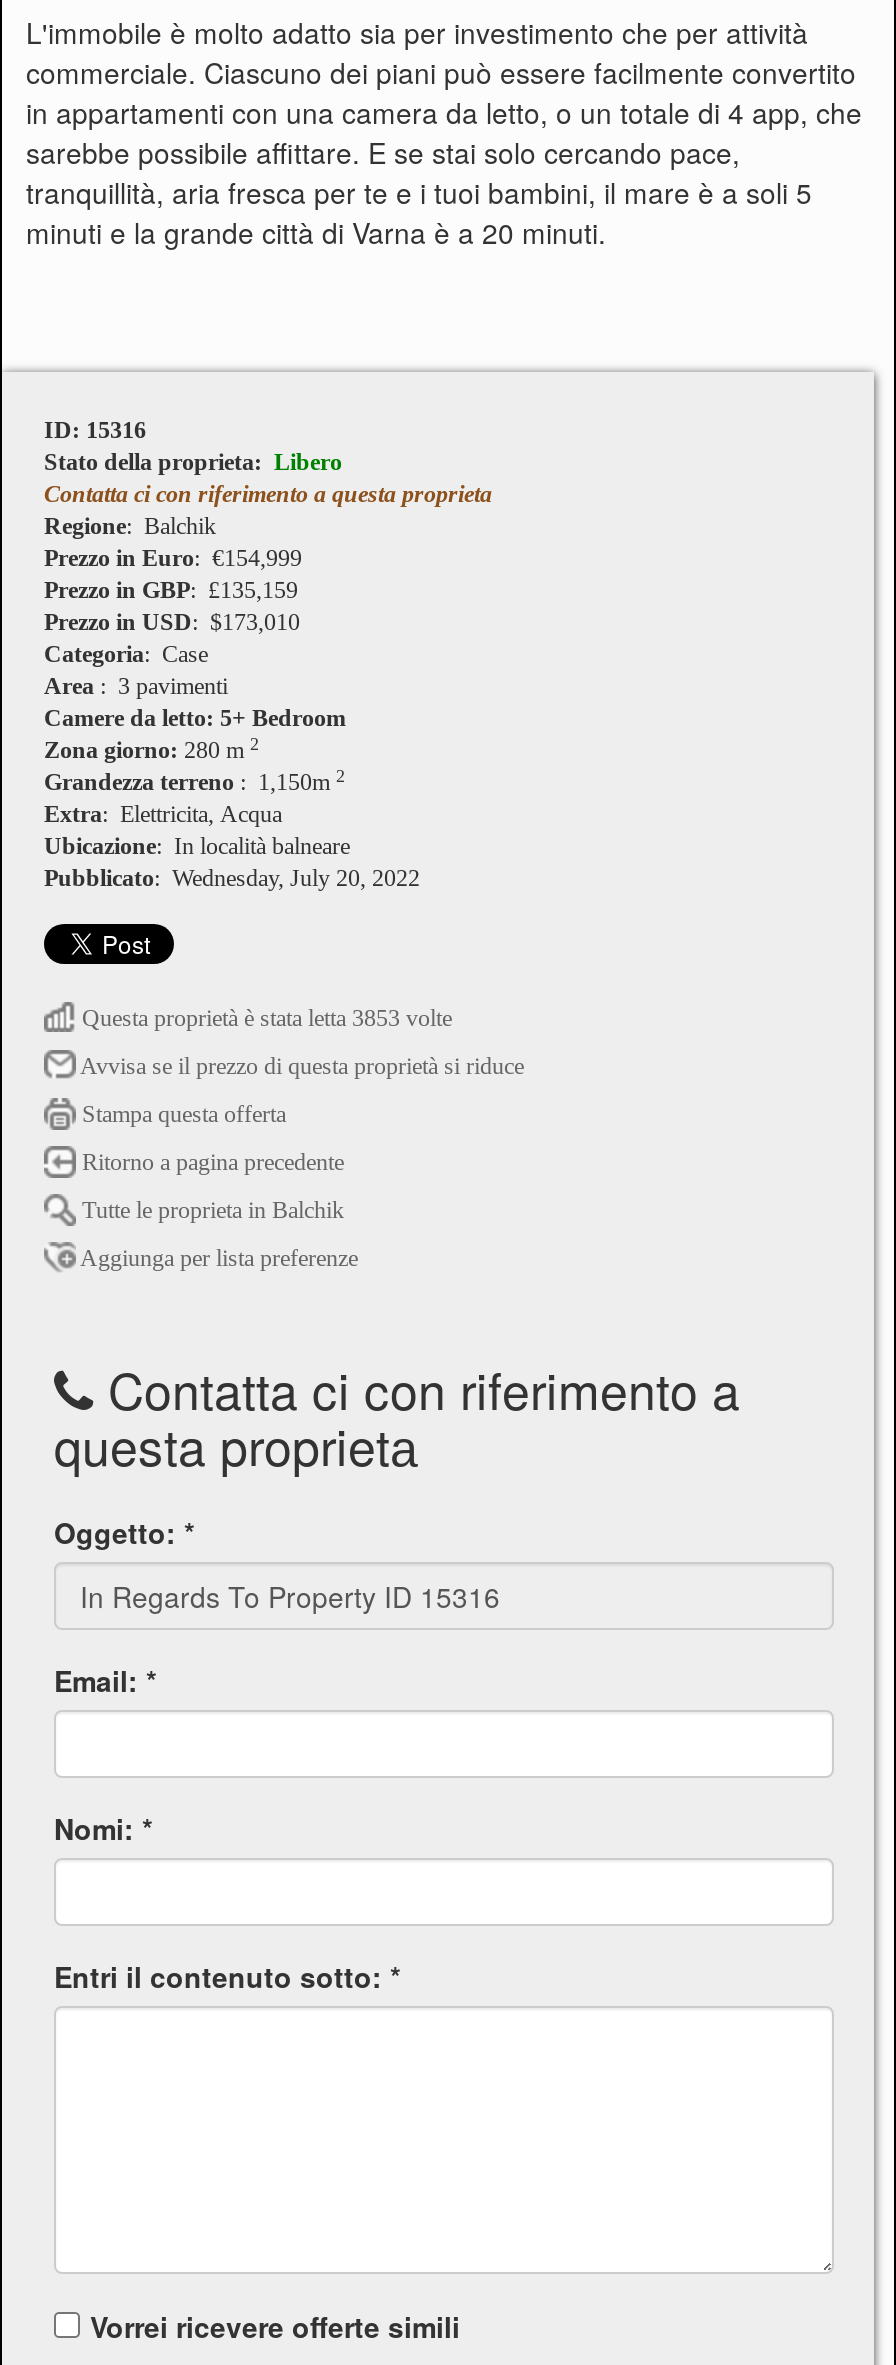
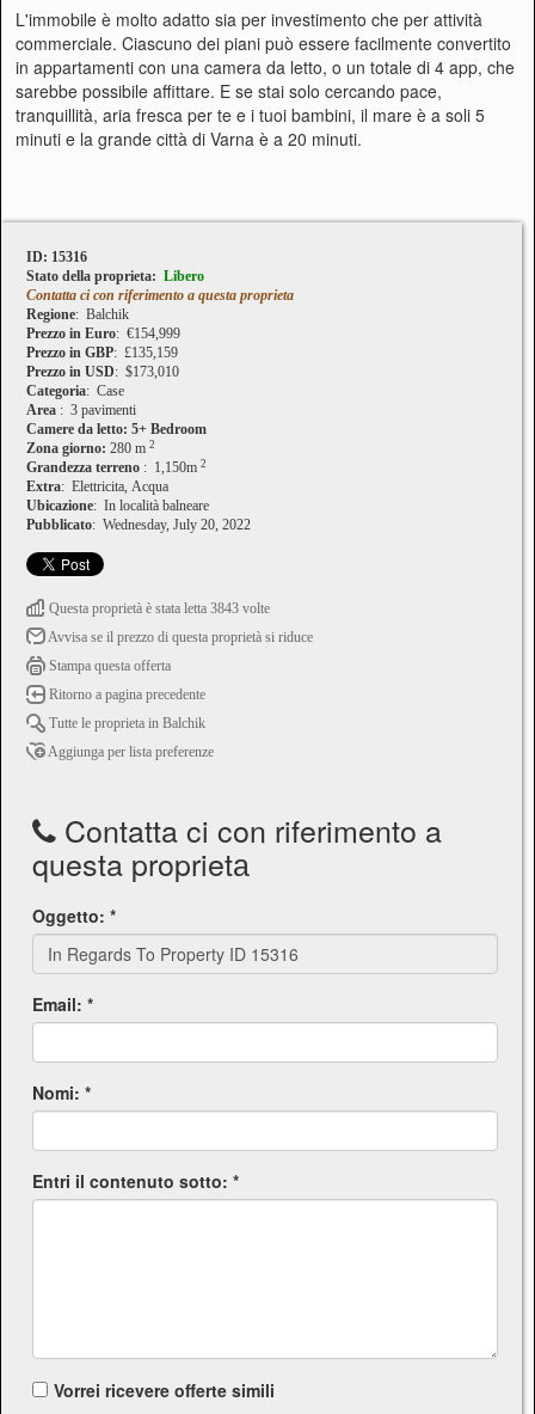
[76,1004,452,1032] Questa proprietà è stata letta 3853 volte -> [45,600,270,617] Questa proprietà è stata letta 3843 volte

